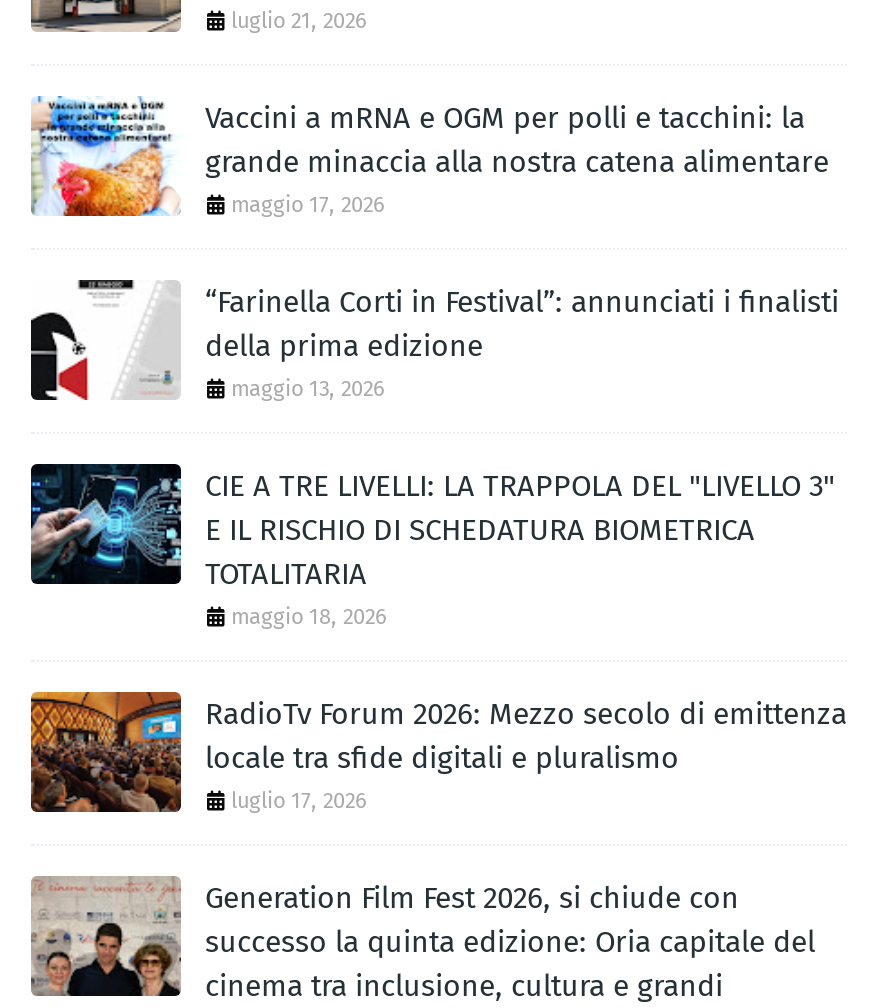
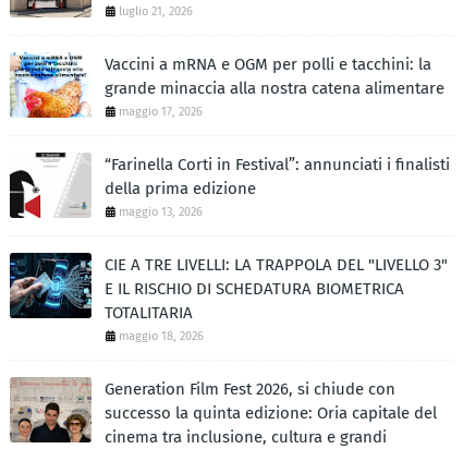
[31,690,847,814] [image] | RadioTv Forum 2026: Mezzo secolo di emittenza | locale tra sfide digitali e pluralismo | luglio 17, 2026 -> none

